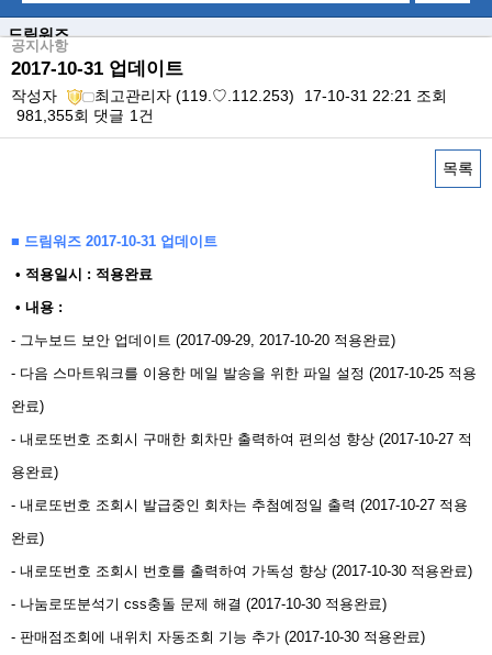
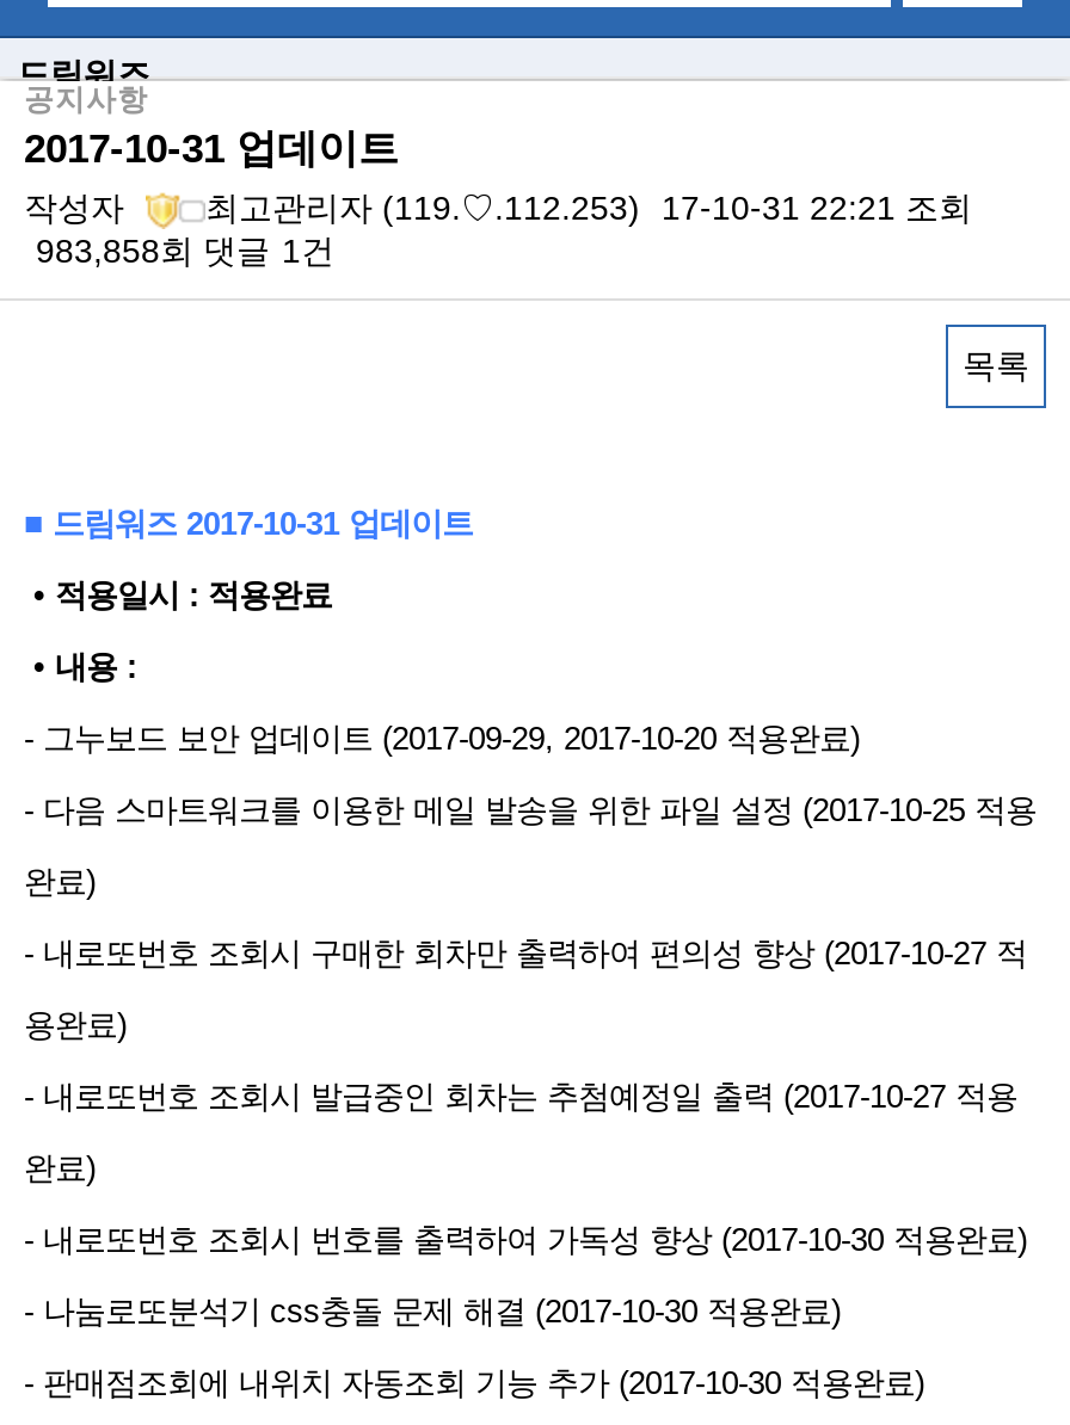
[16,107,154,124] 981,355회 댓글 1건 -> [36,232,334,270] 983,858회 댓글 1건

